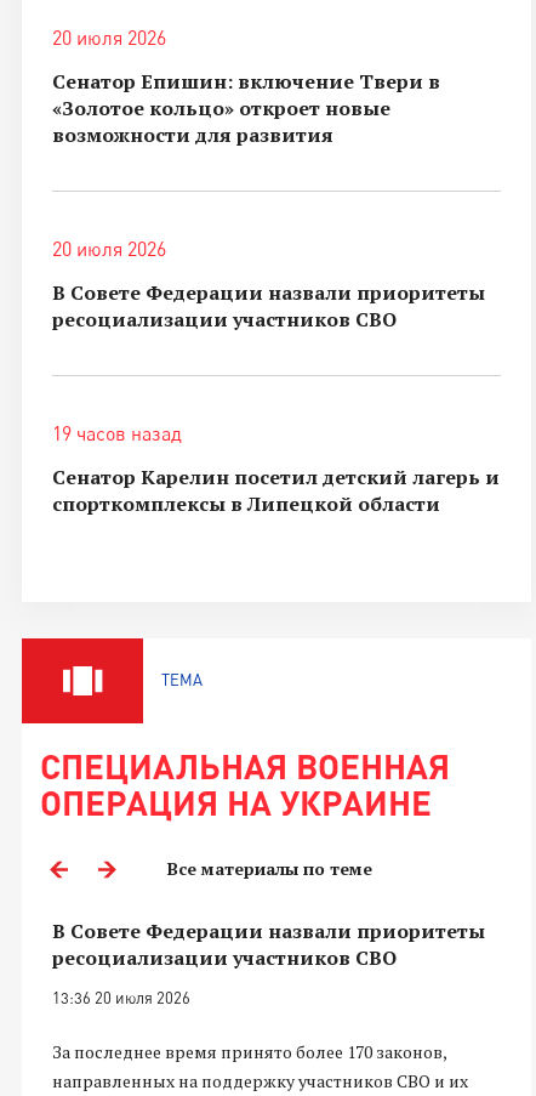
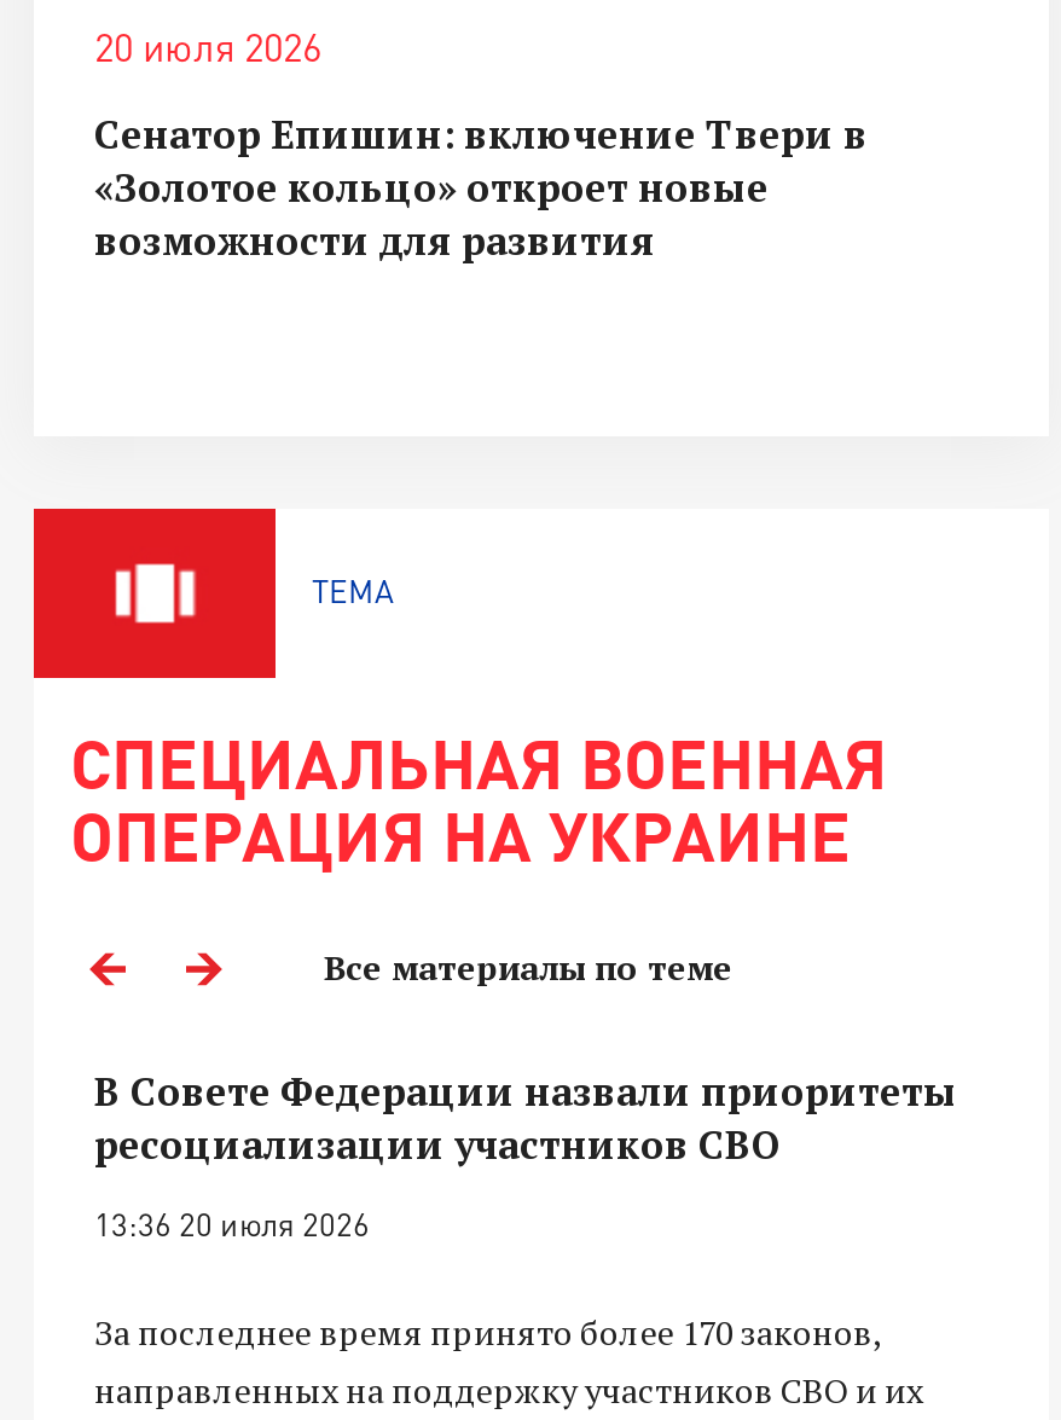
[52,237,485,333] 20 июля 2026 | В Совете Федерации назвали приоритеты | ресоциализации участников СВО -> none
[52,421,500,517] 19 часов назад | Сенатор Карелин посетил детский лагерь и | спорткомплексы в Липецкой области -> none

